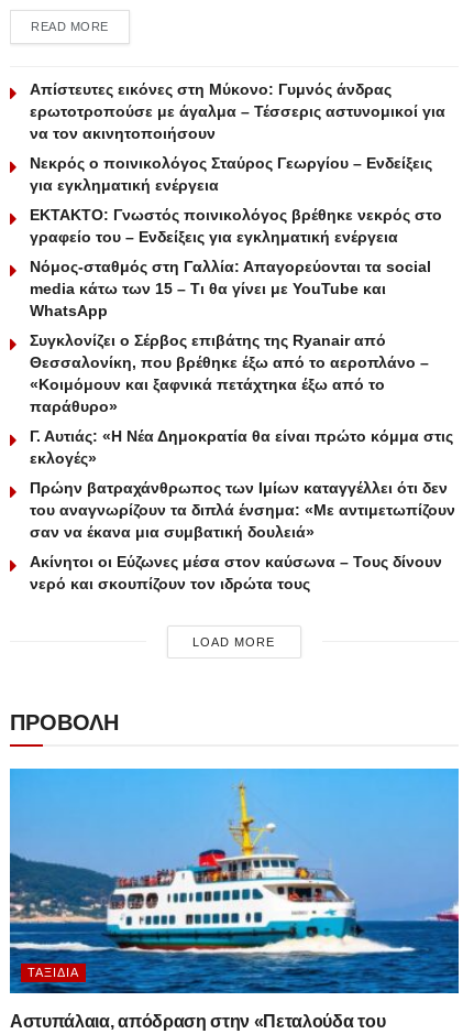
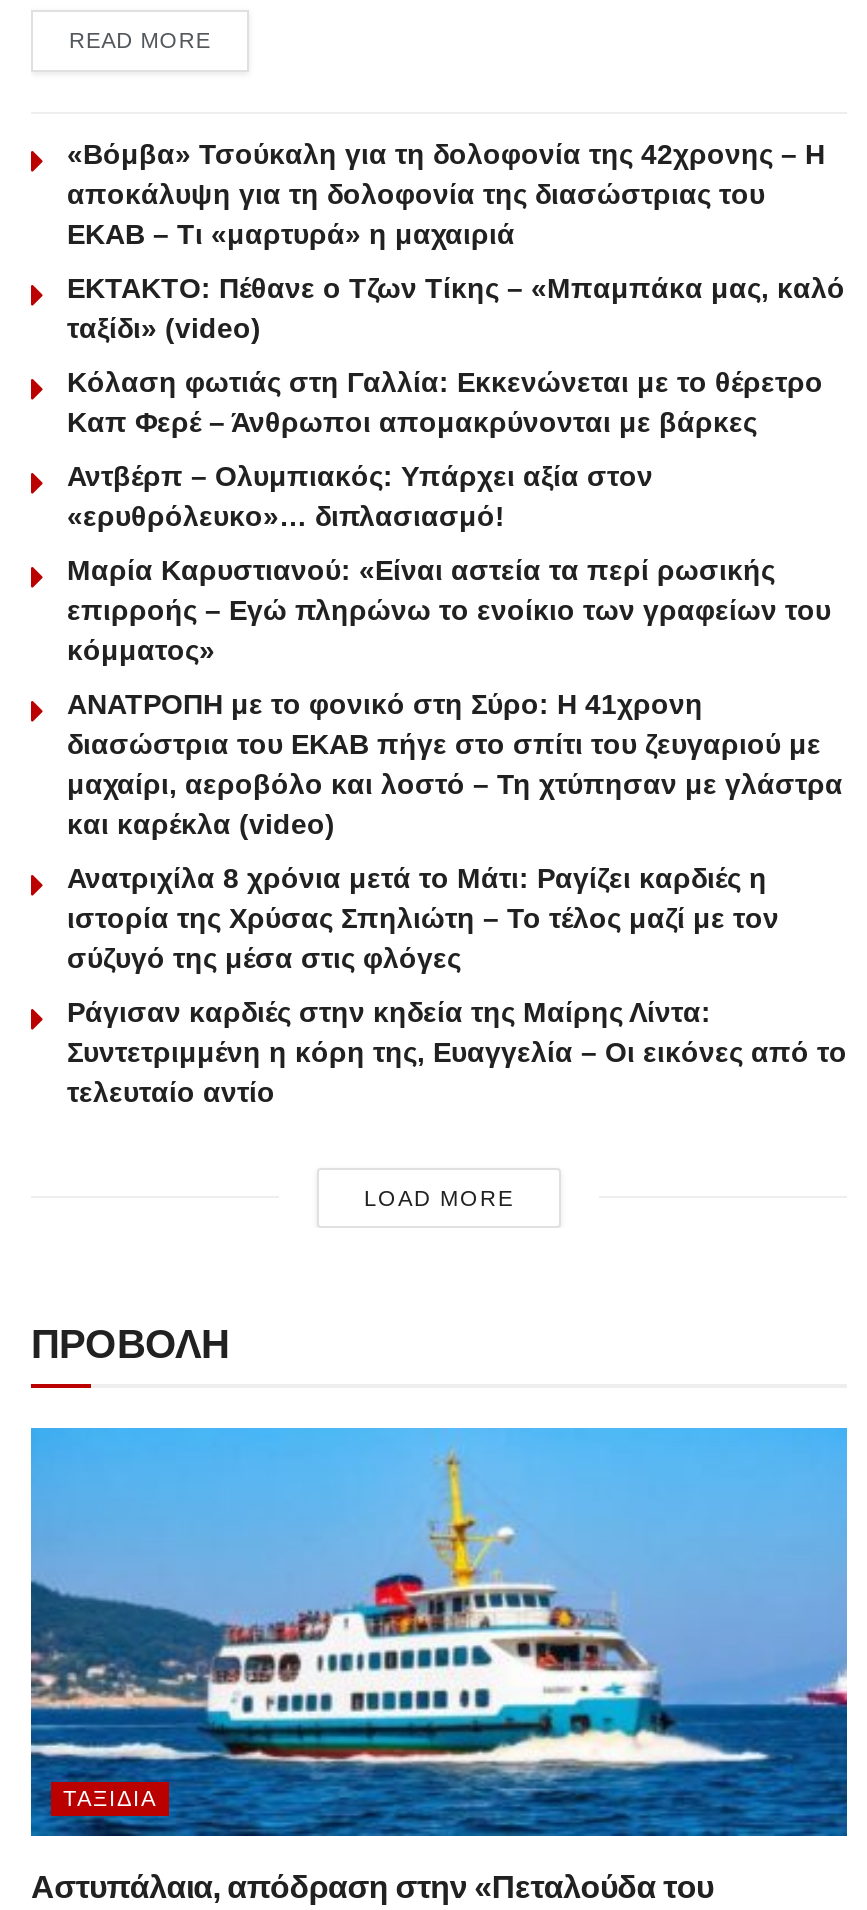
[30,80,445,142] Απίστευτες εικόνες στη Μύκονο: Γυμνός άνδρας | ερωτοτροπούσε με άγαλμα – Τέσσερις αστυνομικοί για | να τον ακινητοποιήσουν -> [67,138,825,250] «Βόμβα» Τσούκαλη για τη δολοφονία της 42χρονης – Η | αποκάλυψη για τη δολοφονία της διασώστριας του | ΕΚΑΒ – Τι «μαρτυρά» η μαχαιριά
[30,154,432,194] Νεκρός ο ποινικολόγος Σταύρος Γεωργίου – Ενδείξεις | για εγκληματική ενέργεια -> [67,272,845,344] ΕΚΤΑΚΤΟ: Πέθανε ο Τζων Τίκης – «Μπαμπάκα μας, καλό | ταξίδι» (video)
[30,206,442,245] ΕΚΤΑΚΤΟ: Γνωστός ποινικολόγος βρέθηκε νεκρός στο | γραφείο του – Ενδείξεις για εγκληματική ενέργεια -> [67,366,823,438] Κόλαση φωτιάς στη Γαλλία: Εκκενώνεται με το θέρετρο | Καπ Φερέ – Άνθρωποι απομακρύνoνται με βάρκες
[30,257,431,319] Νόμος-σταθμός στη Γαλλία: Απαγορεύονται τα social | media κάτω των 15 – Τι θα γίνει με YouTube και | WhatsApp -> [67,460,653,532] Αντβέρπ – Ολυμπιακός: Υπάρχει αξία στον | «ερυθρόλευκο»… διπλασιασμό!
[30,331,429,415] Συγκλονίζει ο Σέρβος επιβάτης της Ryanair από | Θεσσαλονίκη, που βρέθηκε έξω από το αεροπλάνο – | «Κοιμόμουν και ξαφνικά πετάχτηκα έξω από το | παράθυρο» -> [67,554,831,666] Μαρία Καρυστιανού: «Είναι αστεία τα περί ρωσικής | επιρροής – Εγώ πληρώνω το ενοίκιο των γραφείων του | κόμματος»
[30,427,453,467] Γ. Αυτιάς: «Η Νέα Δημοκρατία θα είναι πρώτο κόμμα στις | εκλογές» -> [67,688,843,840] ΑΝΑΤΡΟΠΗ με το φονικό στη Σύρο: Η 41χρονη | διασώστρια του ΕΚΑΒ πήγε στο σπίτι του ζευγαριού με | μαχαίρι, αεροβόλο και λοστό – Τη χτύπησαν με γλάστρα | και καρέκλα (video)
[30,479,455,540] Πρώην βατραχάνθρωπος των Ιμίων καταγγέλλει ότι δεν | του αναγνωρίζουν τα διπλά ένσημα: «Με αντιμετωπίζουν | σαν να έκανα μια συμβατική δουλειά» -> [67,862,779,974] Ανατριχίλα 8 χρόνια μετά το Μάτι: Ραγίζει καρδιές η | ιστορία της Χρύσας Σπηλιώτη – Το τέλος μαζί με τον | σύζυγό της μέσα στις φλόγες
[30,553,442,592] Ακίνητοι οι Εύζωνες μέσα στον καύσωνα – Τους δίνουν | νερό και σκουπίζουν τον ιδρώτα τους -> [67,996,847,1108] Ράγισαν καρδιές στην κηδεία της Μαίρης Λίντα: | Συντετριμμένη η κόρη της, Ευαγγελία – Οι εικόνες από το | τελευταίο αντίο

